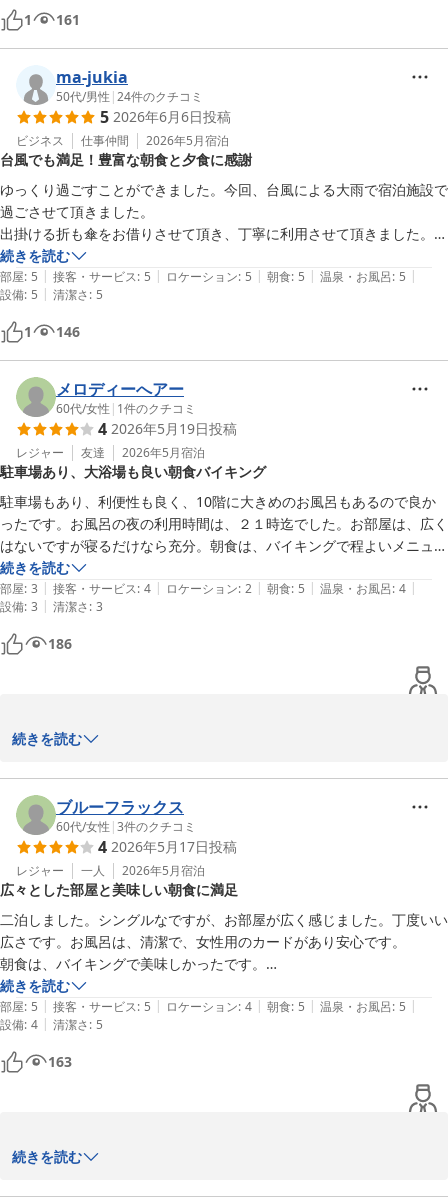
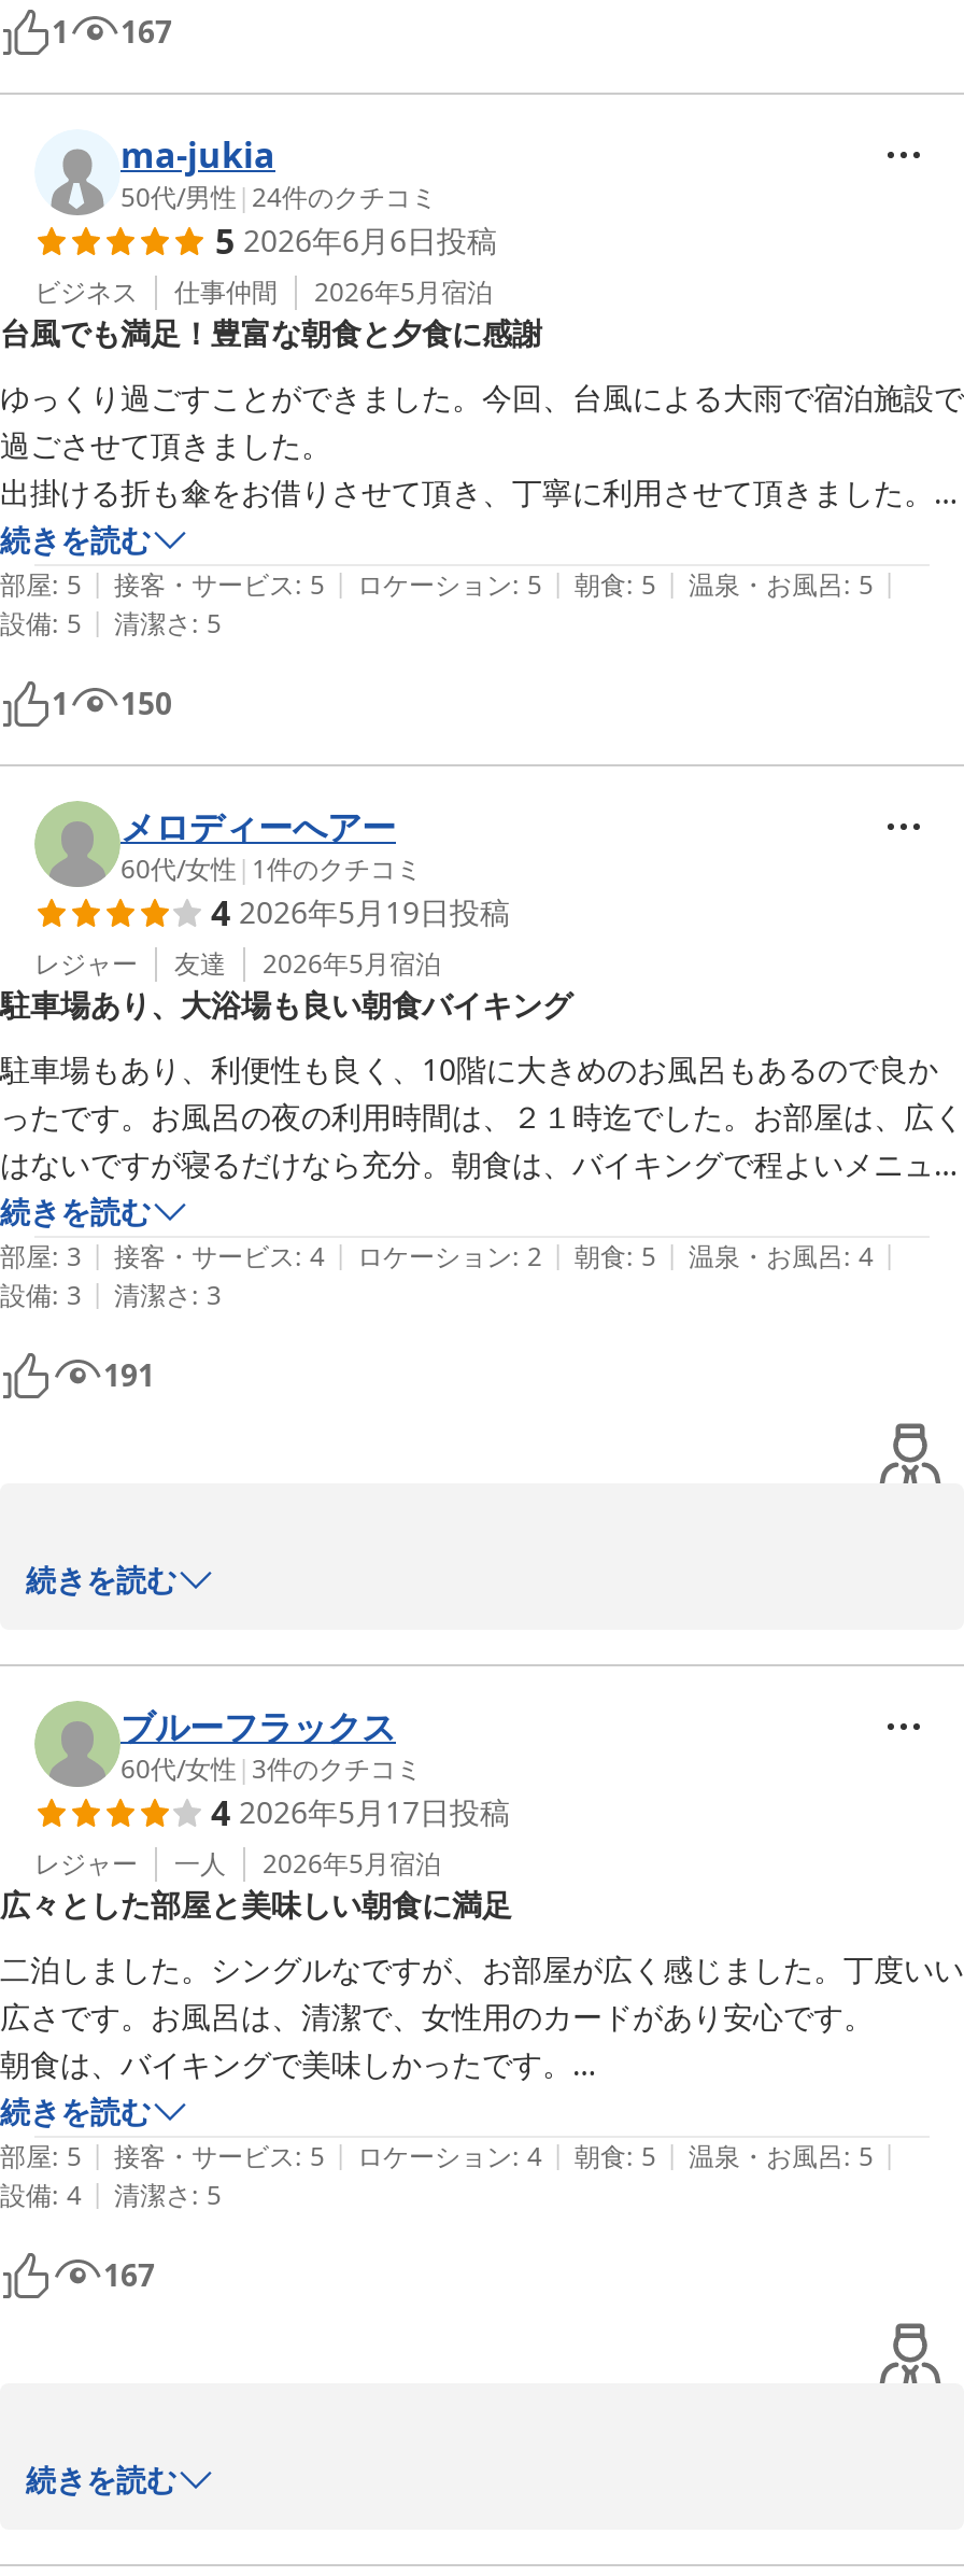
[24,10,80,29] 1 161 -> [52,11,172,52] 1 167
[24,322,80,341] 1 146 -> [52,682,172,723] 1 150
[48,634,72,653] 186 -> [103,1354,155,1395] 191
[48,1052,72,1071] 163 -> [103,2254,155,2295] 167

